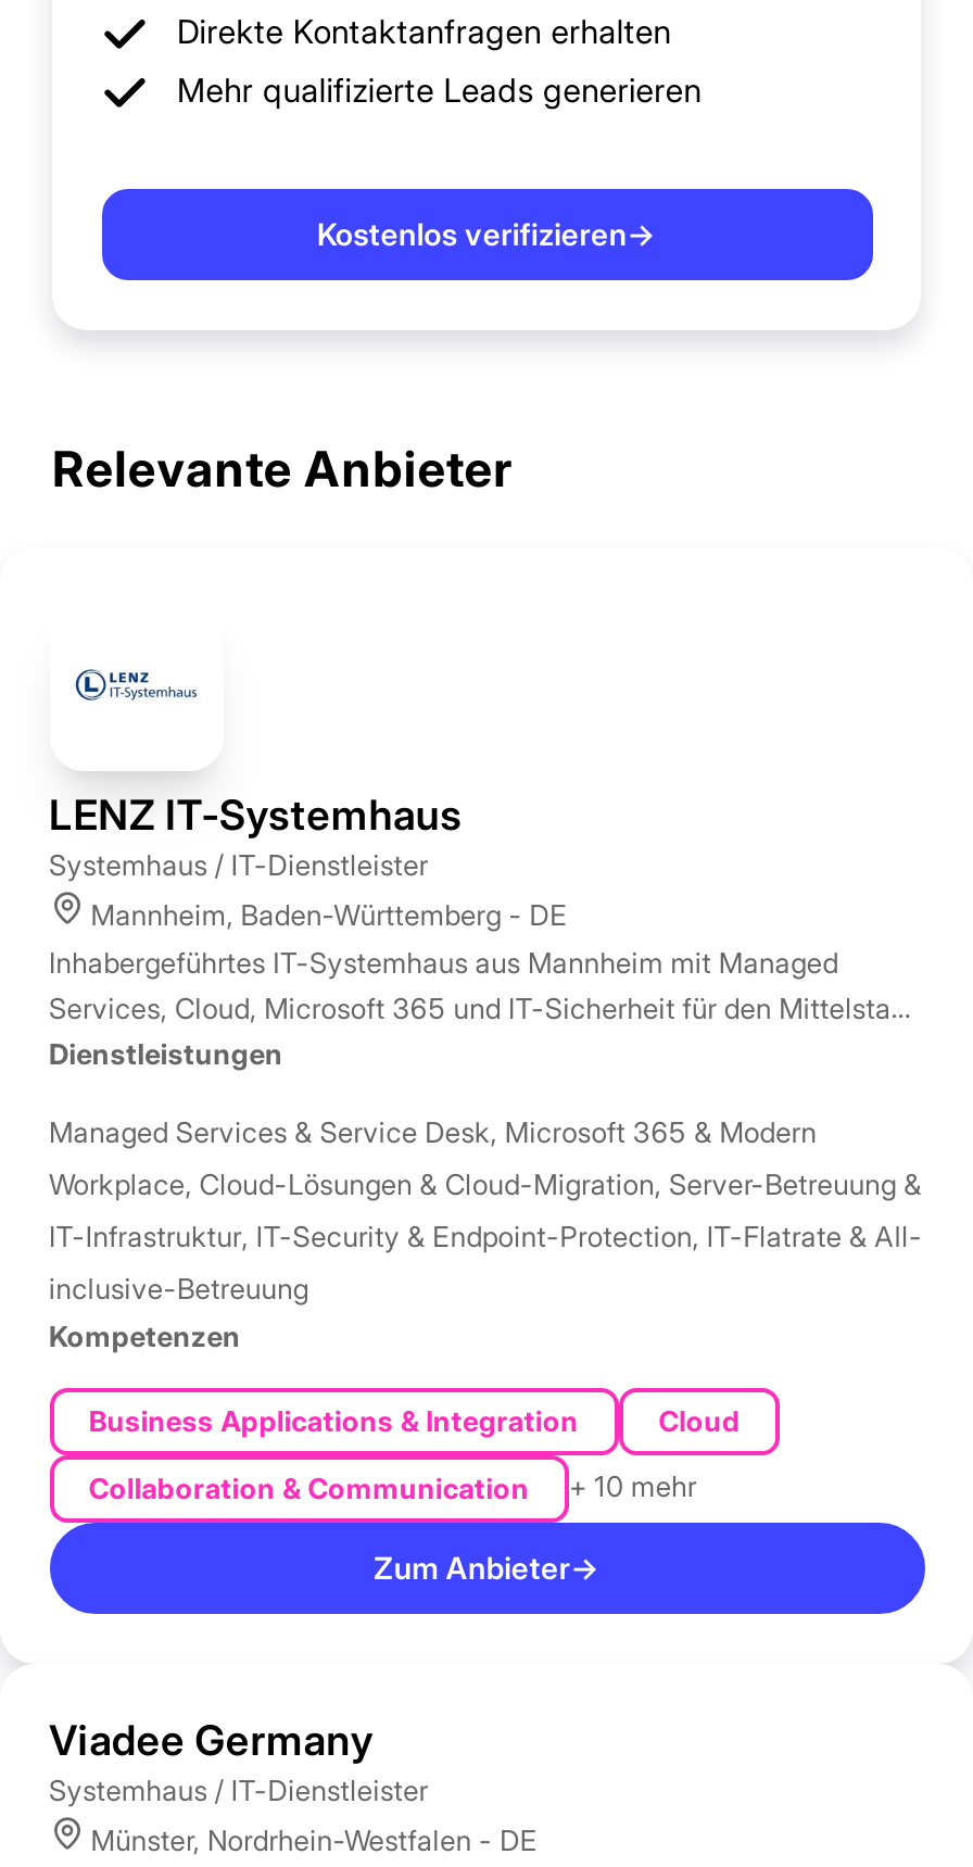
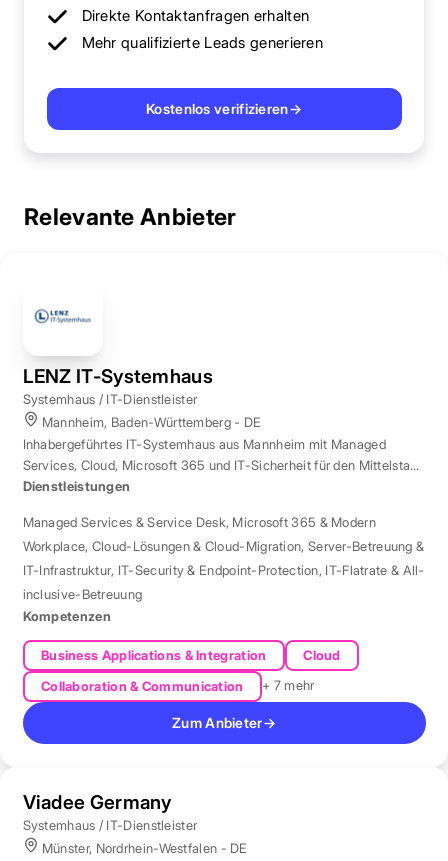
[89,1468,697,1506] Collaboration & Communication + 10 mehr -> [41,677,314,694] Collaboration & Communication + 7 mehr

